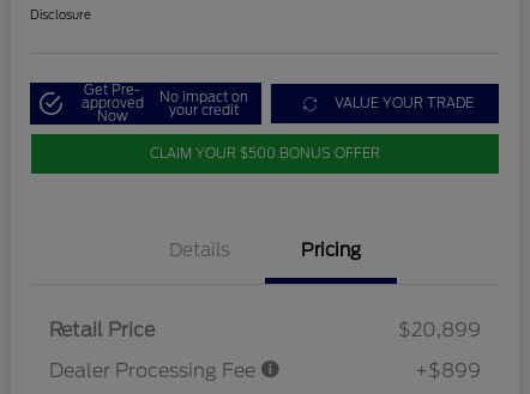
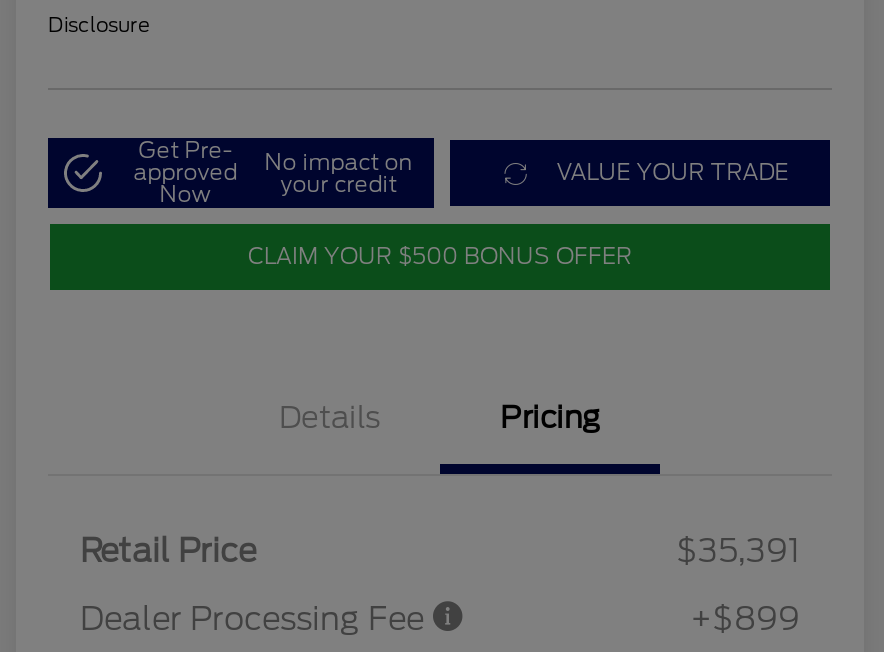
[398,319,481,342] $20,899 -> [676,532,800,570] $35,391

